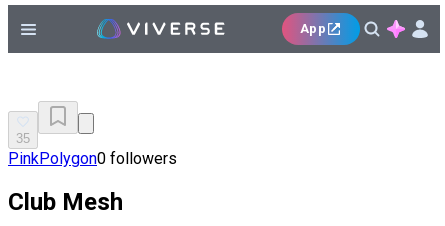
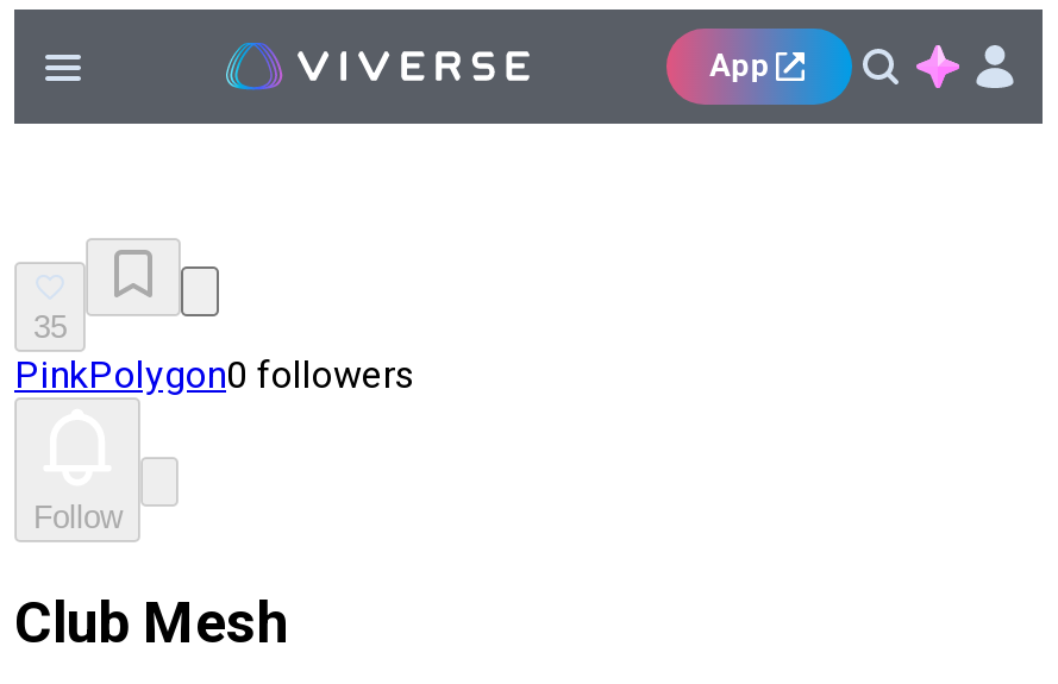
none -> [33,500,121,535] Follow

